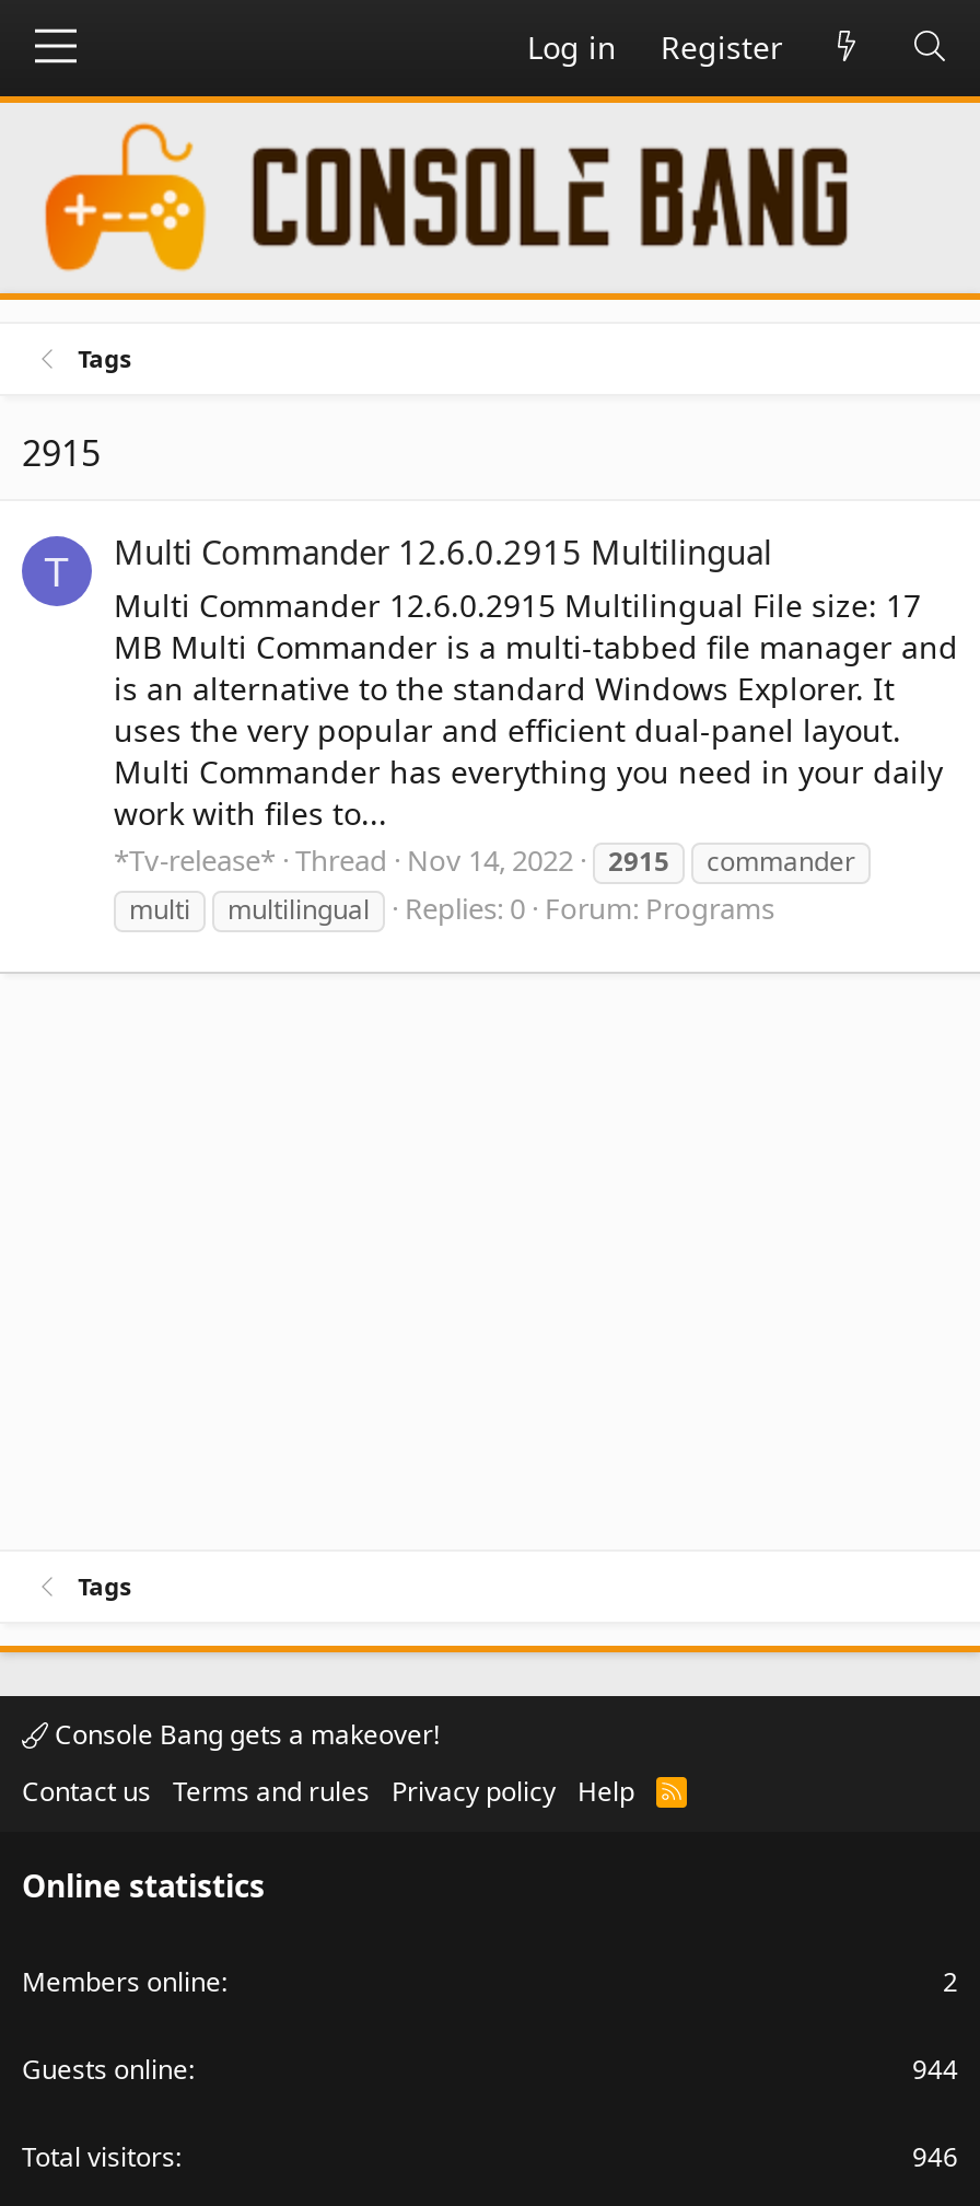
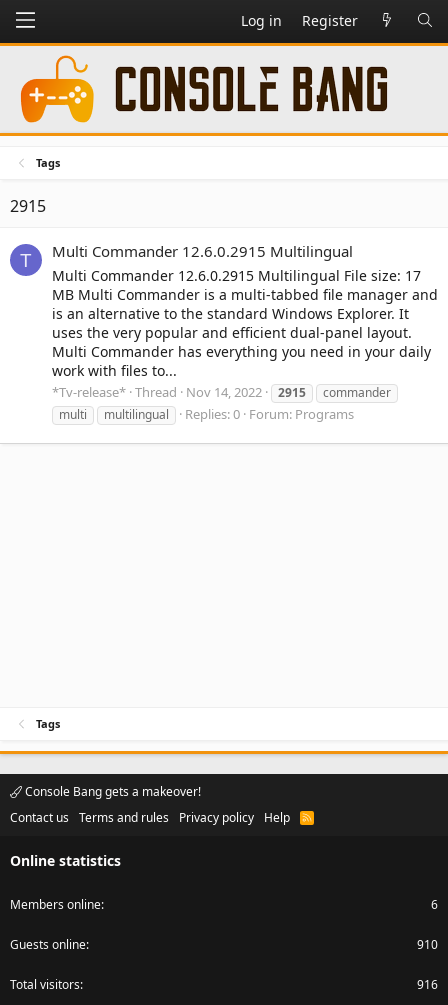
[943,1963,958,2001] 2 -> [431,896,438,913] 6
[912,2051,958,2088] 944 -> [417,936,438,953] 910
[912,2138,958,2176] 946 -> [417,976,438,993] 916

